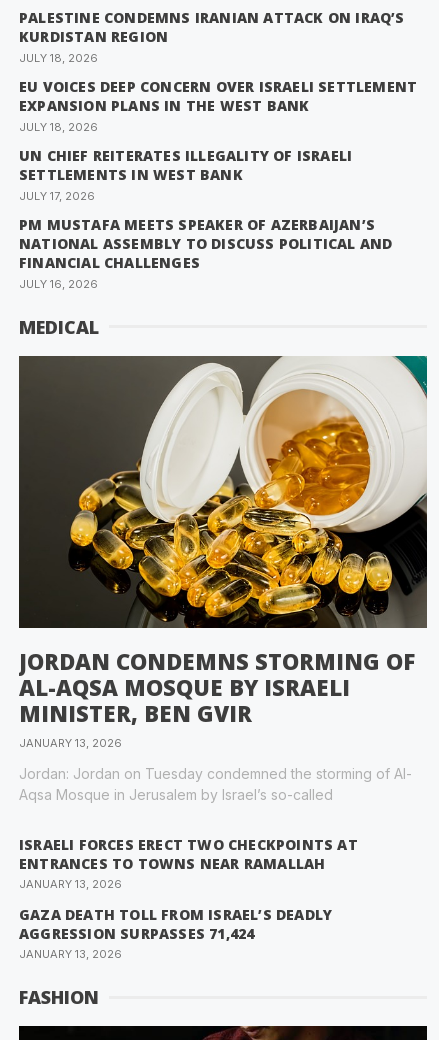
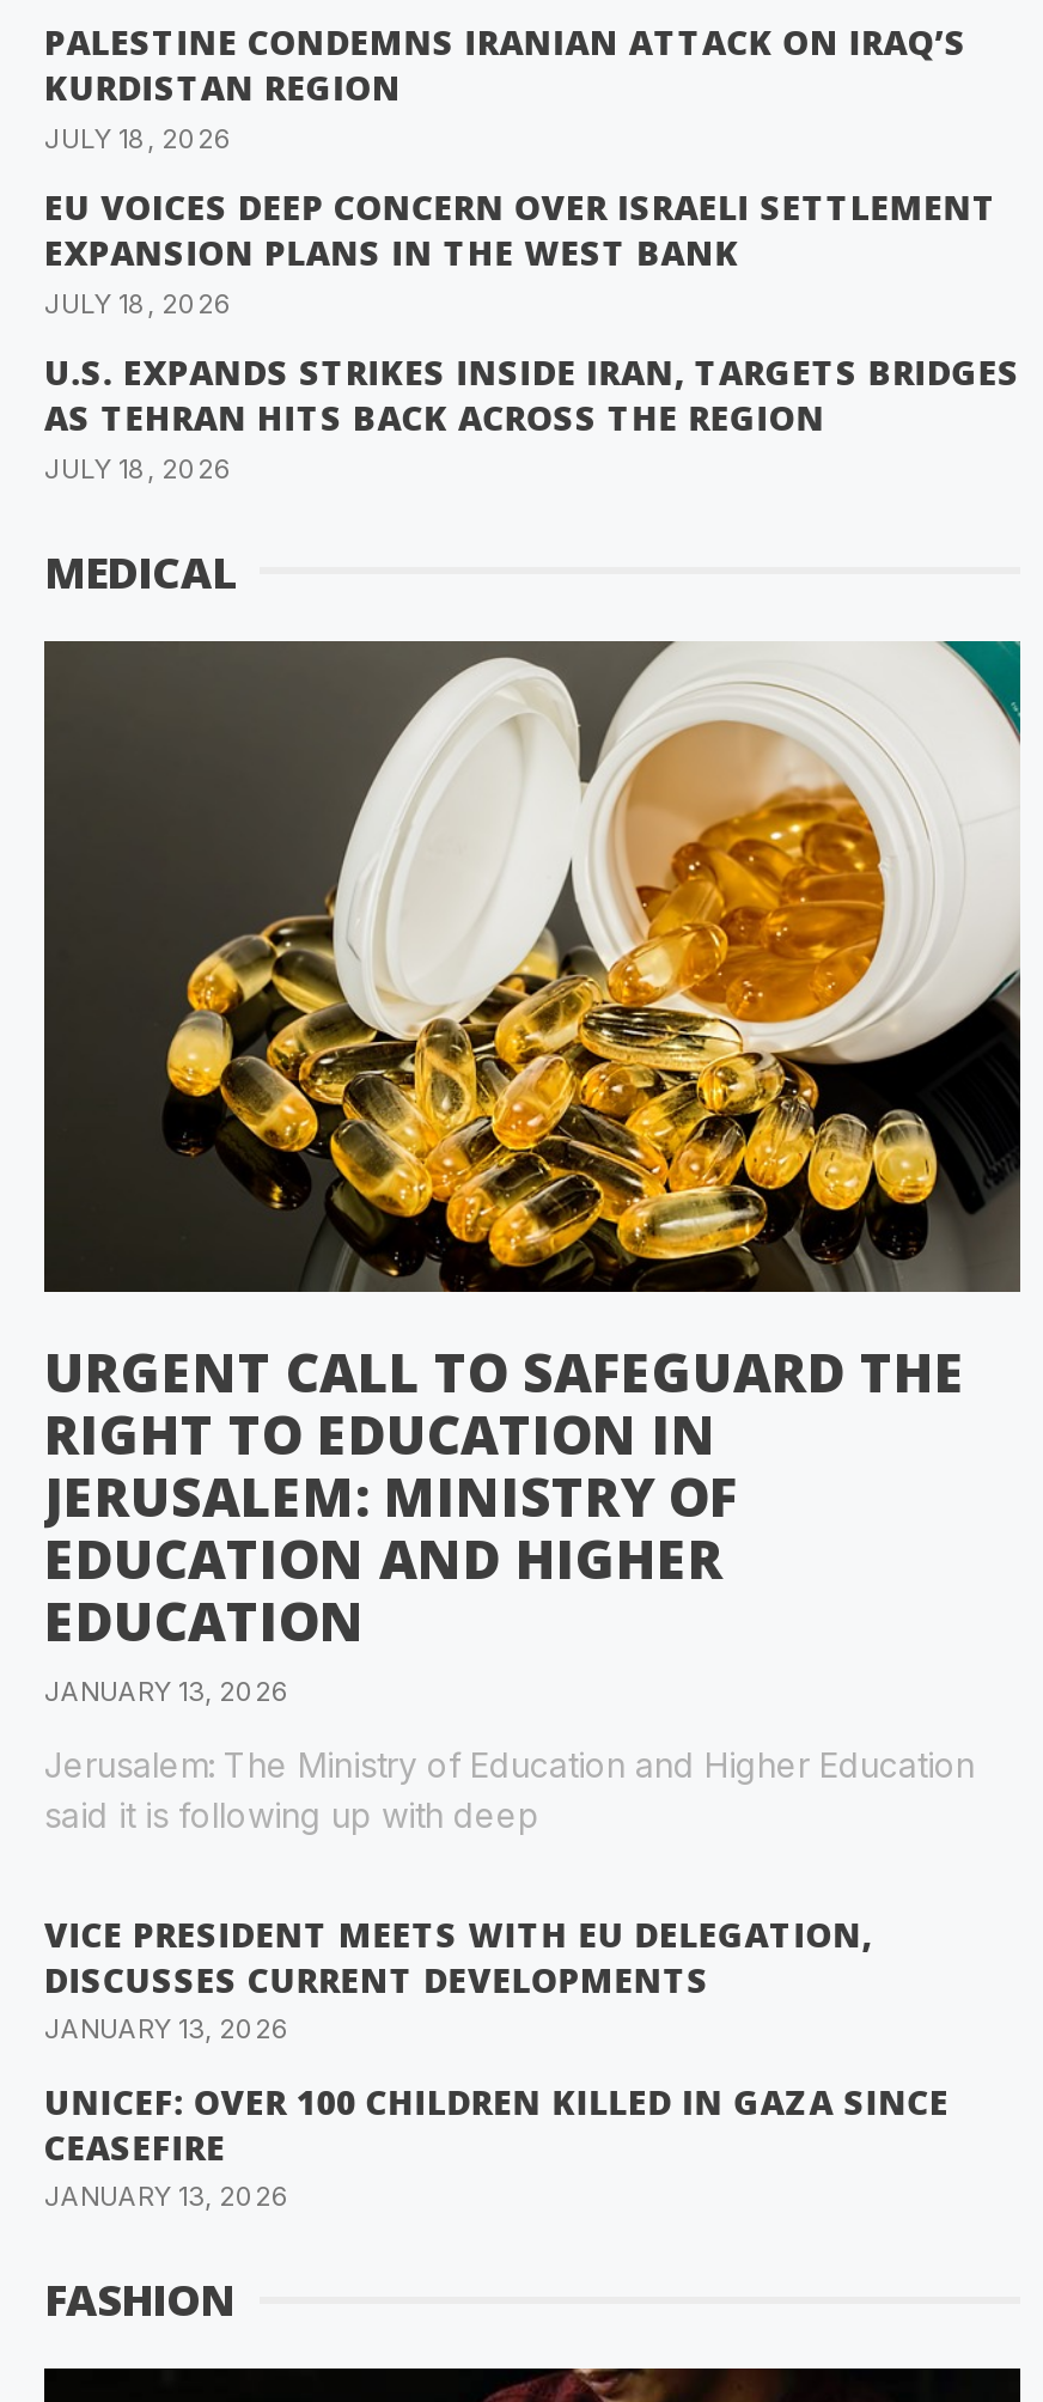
[19,146,392,291] UN CHIEF REITERATES ILLEGALITY OF ISRAELI | SETTLEMENTS IN WEST BANK | JULY 17, 2026 | PM MUSTAFA MEETS SPEAKER OF AZERBAIJAN’S | NATIONAL ASSEMBLY TO DISCUSS POLITICAL AND | FINANCIAL CHALLENGES | JULY 16, 2026 -> [44,349,1020,485] U.S. EXPANDS STRIKES INSIDE IRAN, TARGETS BRIDGES | AS TEHRAN HITS BACK ACROSS THE REGION | JULY 18, 2026
moved [19,315,99,339] -> [44,543,236,600]: MEDICAL
moved [65,357,429,629] -> [154,644,1025,1294]: [image]
[19,646,415,728] JORDAN CONDEMNS STORMING OF | AL-AQSA MOSQUE BY ISRAELI | MINISTER, BEN GVIR -> [44,1335,965,1656] URGENT CALL TO SAFEGUARD THE | RIGHT TO EDUCATION IN | JERUSALEM: MINISTRY OF | EDUCATION AND HIGHER | EDUCATION
[19,765,412,803] Jordan: Jordan on Tuesday condemned the storming of Al- | Aqsa Mosque in Jerusalem by Israel’s so-called -> [44,1744,975,1835] Jerusalem: The Ministry of Education and Higher Education | said it is following up with deep
[19,835,358,873] ISRAELI FORCES ERECT TWO CHECKPOINTS AT | ENTRANCES TO TOWNS NEAR RAMALLAH -> [44,1912,872,2003] VICE PRESIDENT MEETS WITH EU DELEGATION, | DISCUSSES CURRENT DEVELOPMENTS
[19,905,332,943] GAZA DEATH TOLL FROM ISRAEL’S DEADLY | AGGRESSION SURPASSES 71,424 -> [44,2079,949,2170] UNICEF: OVER 100 CHILDREN KILLED IN GAZA SINCE | CEASEFIRE

